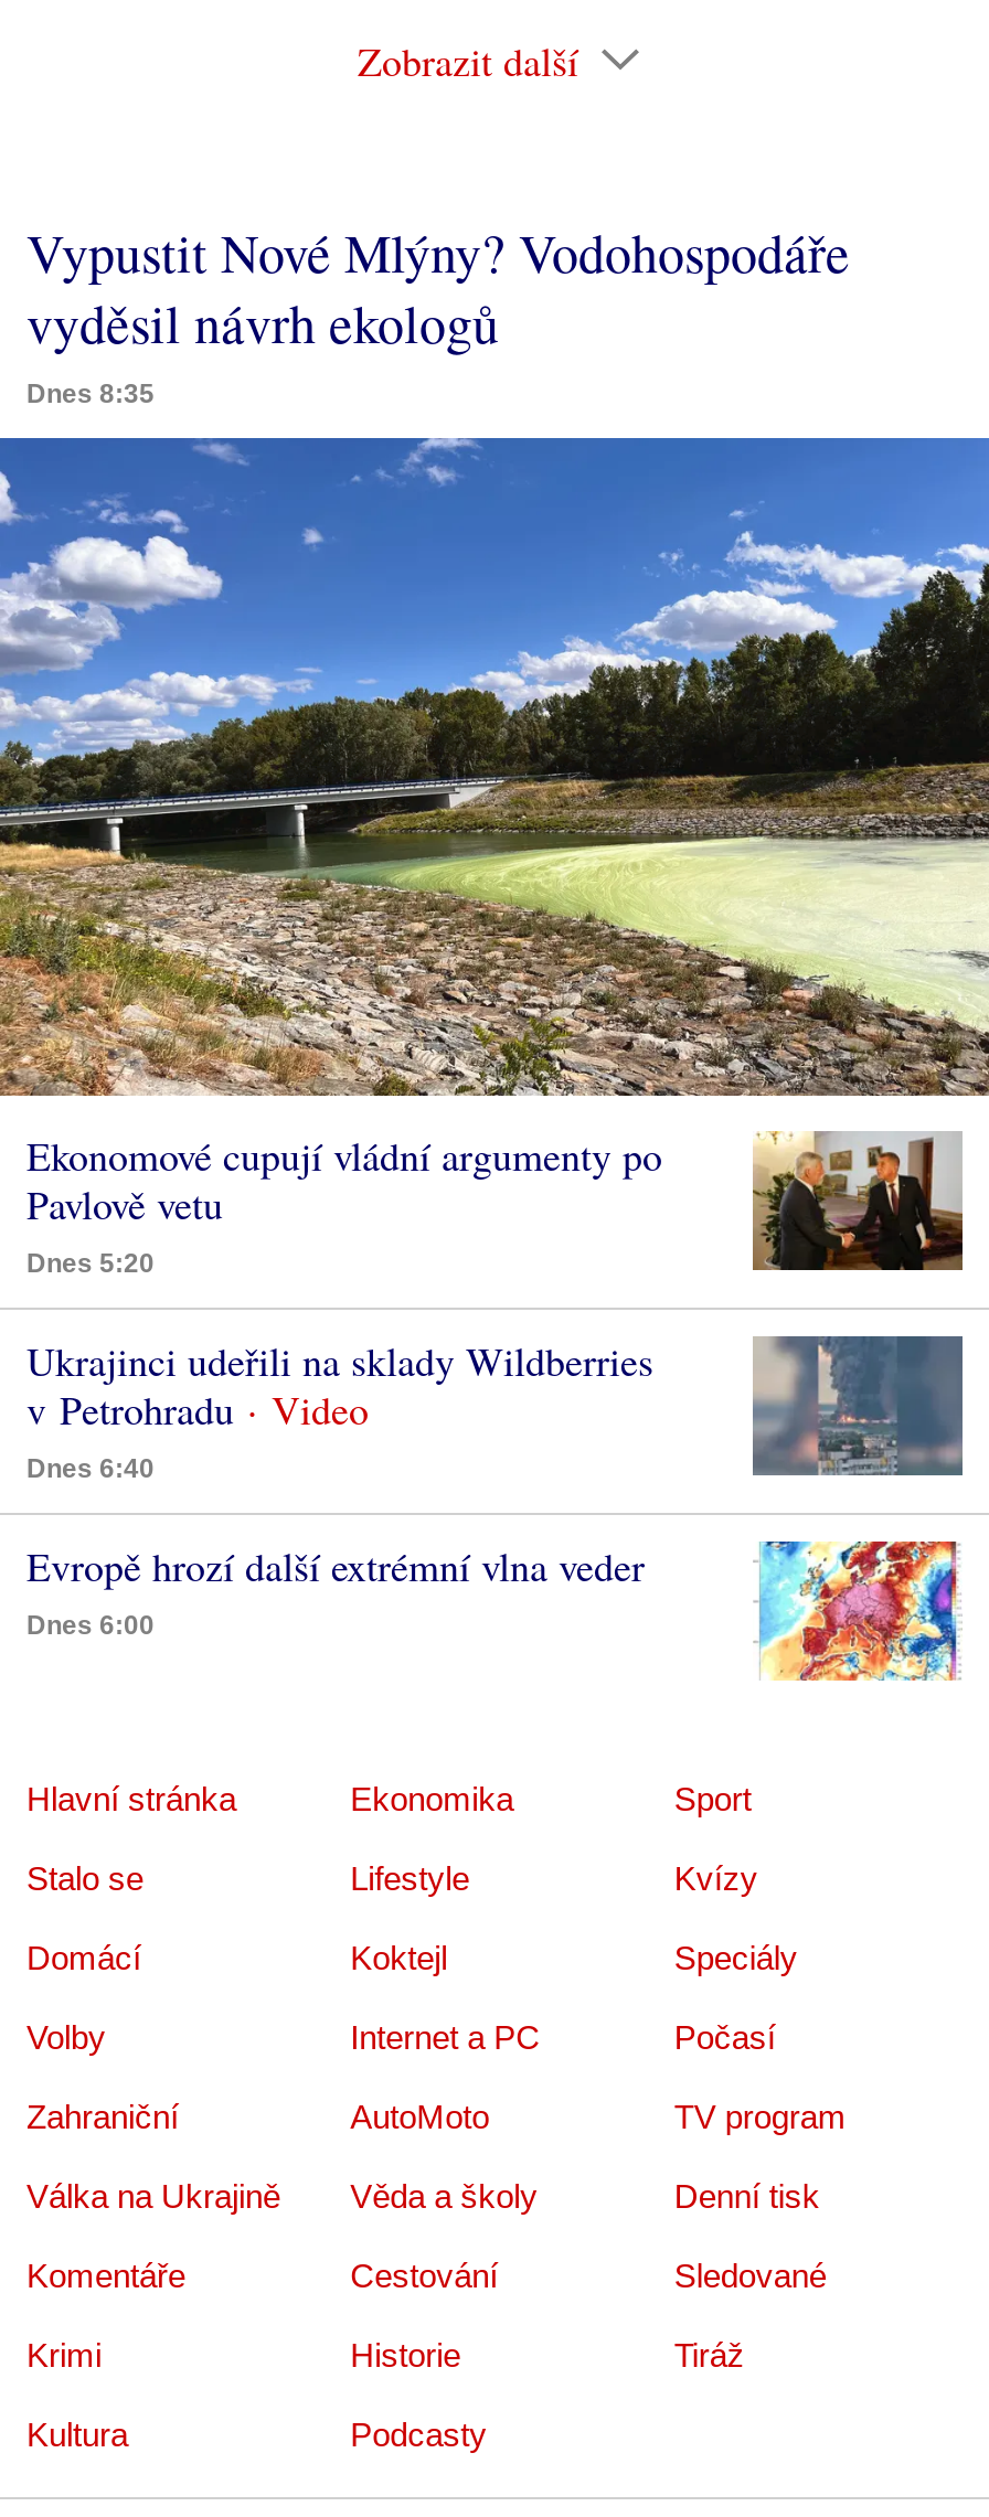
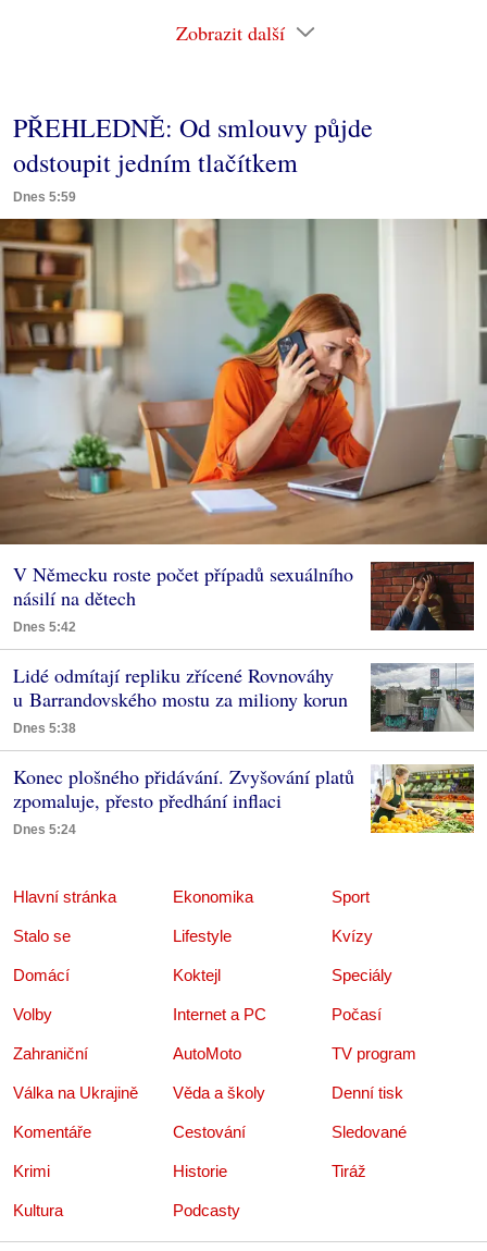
[26,217,850,409] Vypustit Nové Mlýny? Vodohospodáře | vyděsil návrh ekologů | Dnes 8:35 -> [13,110,373,205] PŘEHLEDNĚ: Od smlouvy půjde | odstoupit jedním tlačítkem | Dnes 5:59
[7,436,982,1280] [image] | Ekonomové cupují vládní argumenty po | Pavlově vetu | Dnes 5:20 -> [3,218,484,634] [image] | V Německu roste počet případů sexuálního | násilí na dětech | Dnes 5:42
[751,1129,963,1272] [image] -> [370,561,474,631] [image]
[26,1335,653,1485] Ukrajinci udeřili na sklady Wildberries | v Petrohradu | Dnes 6:40 -> [13,662,348,736] Lidé odmítají repliku zřícené Rovnováhy | u Barrandovského mostu za miliony korun | Dnes 5:38
[751,1334,963,1478] [image] -> [371,662,474,733] [image]
[26,1540,645,1642] Evropě hrozí další extrémní vlna veder | Dnes 6:00 -> [13,763,354,837] Konec plošného přidávání. Zvyšování platů | zpomaluje, přesto předhání inflaci | Dnes 5:24
[753,1539,963,1683] [image] -> [370,763,475,834] [image]

